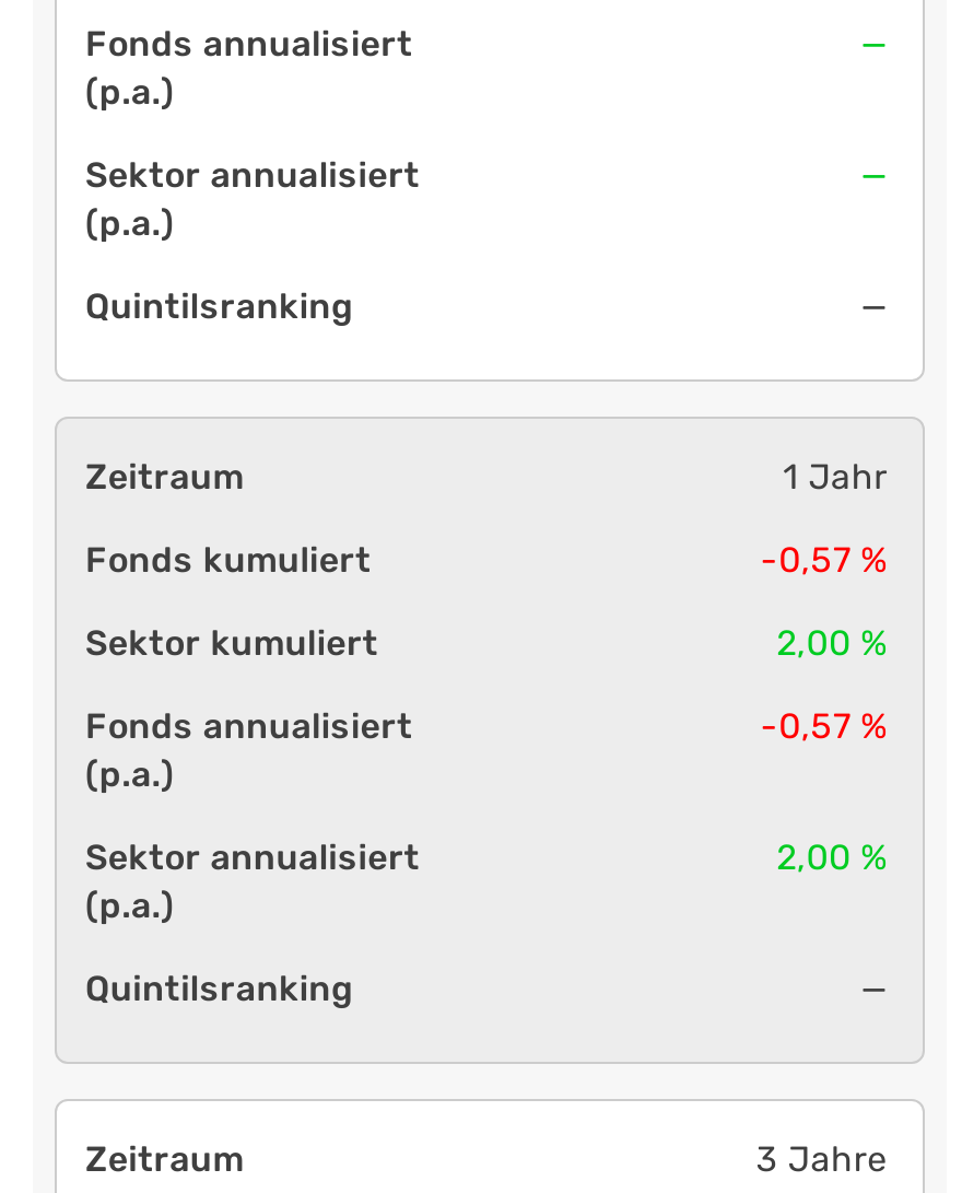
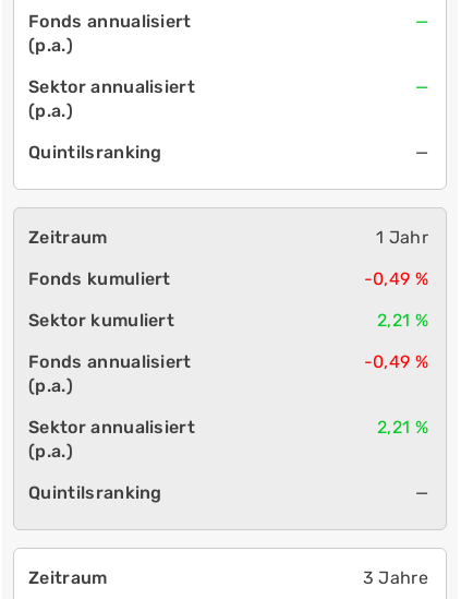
[760,538,888,580] -0,57 % -> [364,268,428,289] -0,49 %
[776,622,888,663] 2,00 % -> [377,310,428,330] 2,21 %
[760,705,888,746] -0,57 % -> [364,351,428,372] -0,49 %
[776,836,888,877] 2,00 % -> [377,416,428,437] 2,21 %

